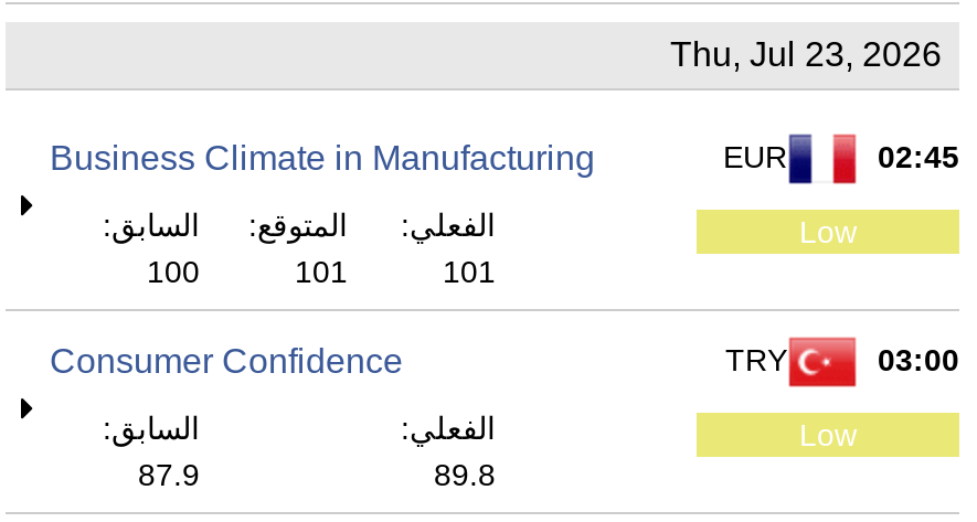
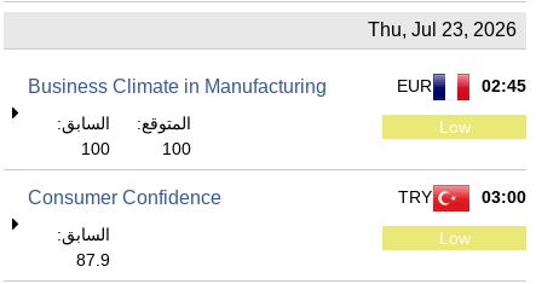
[401,207,496,289] الفعلي: | 101 -> none
[295,254,348,289] 101 -> [162,139,191,158] 100
[401,411,496,492] الفعلي: | 89.8 -> none

